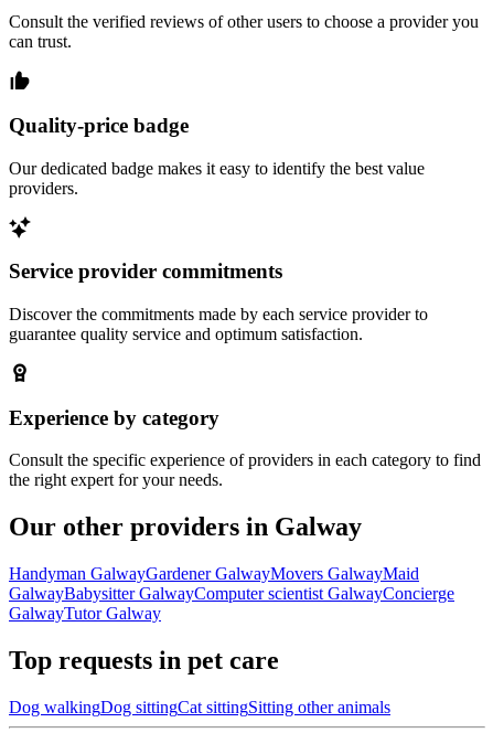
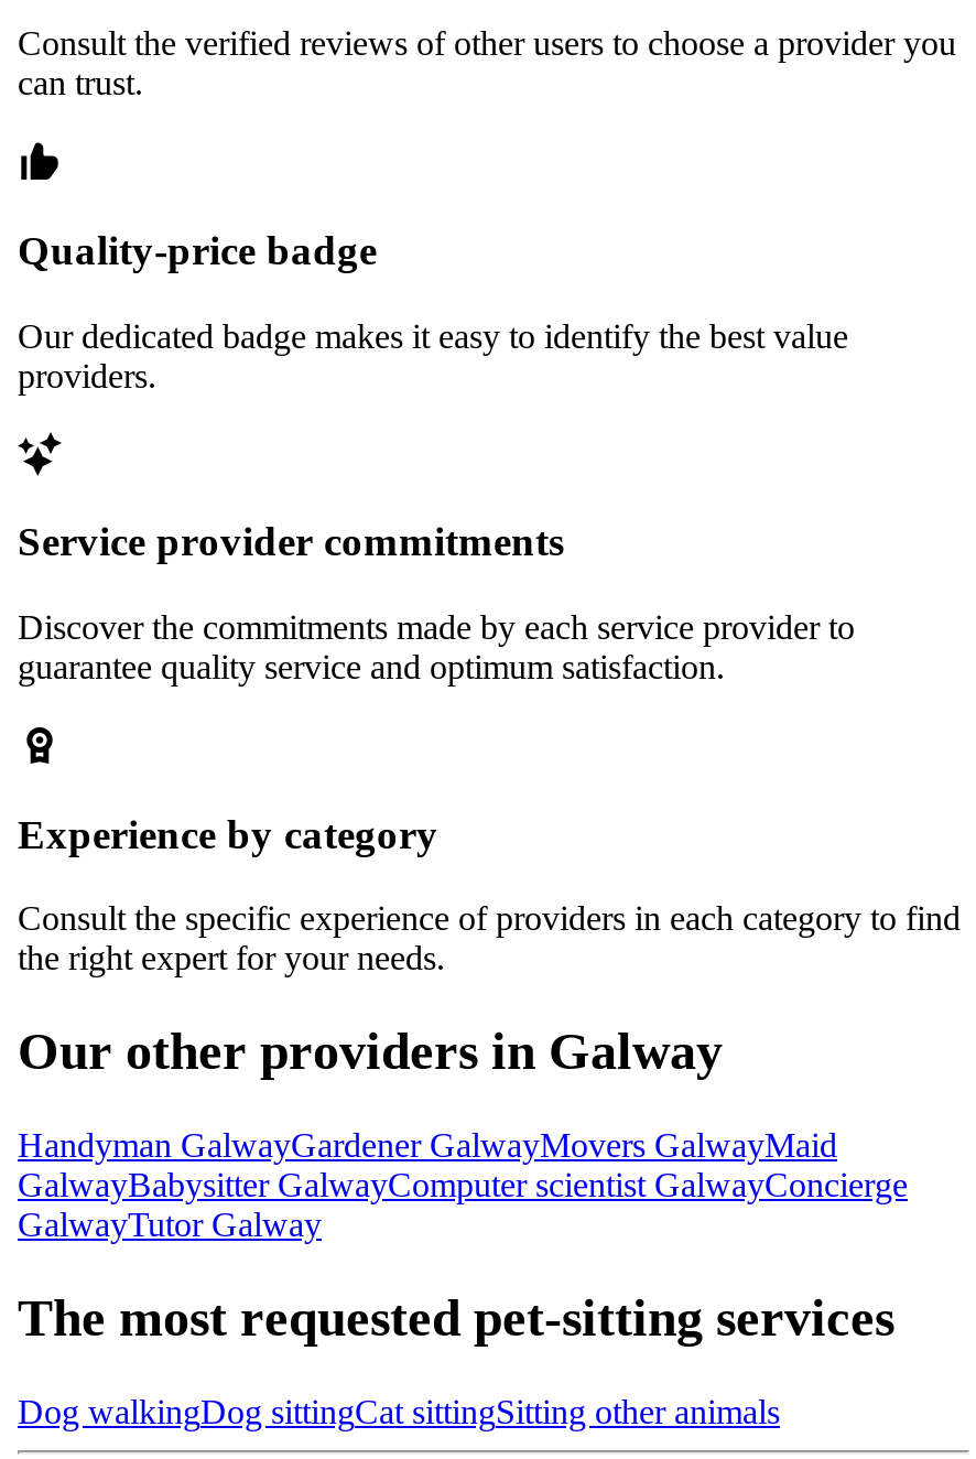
[9,646,279,675] Top requests in pet care -> [18,1290,894,1347] The most requested pet-sitting services

